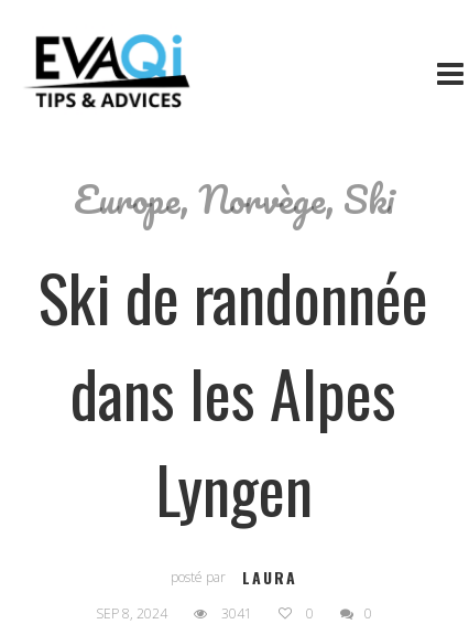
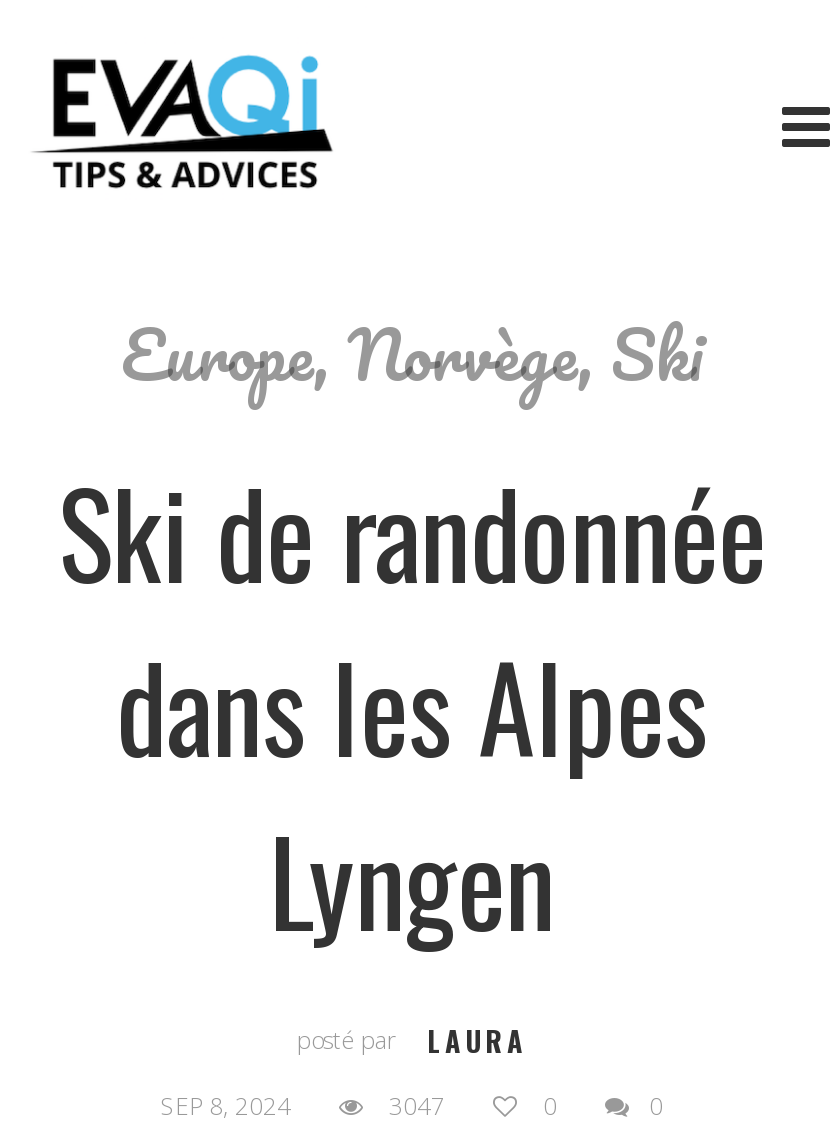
[221,604,252,623] 3041 -> [389,1089,445,1123] 3047

